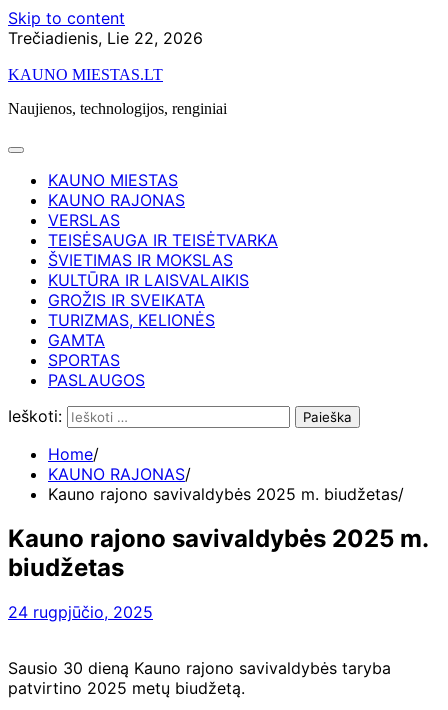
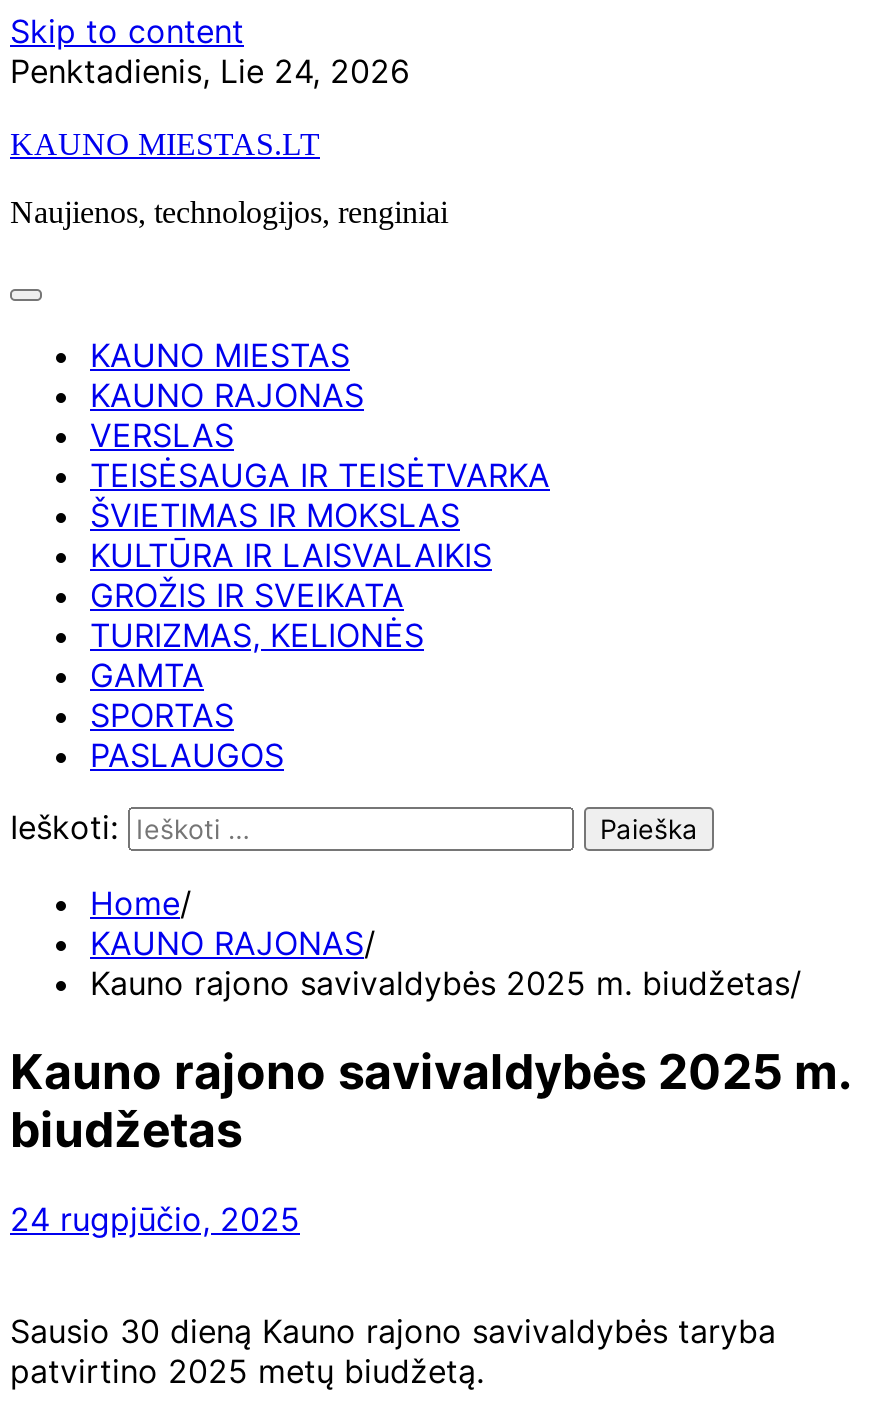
[8,28,203,48] Trečiadienis, Lie 22, 2026 -> [10,51,410,91] Penktadienis, Lie 24, 2026

